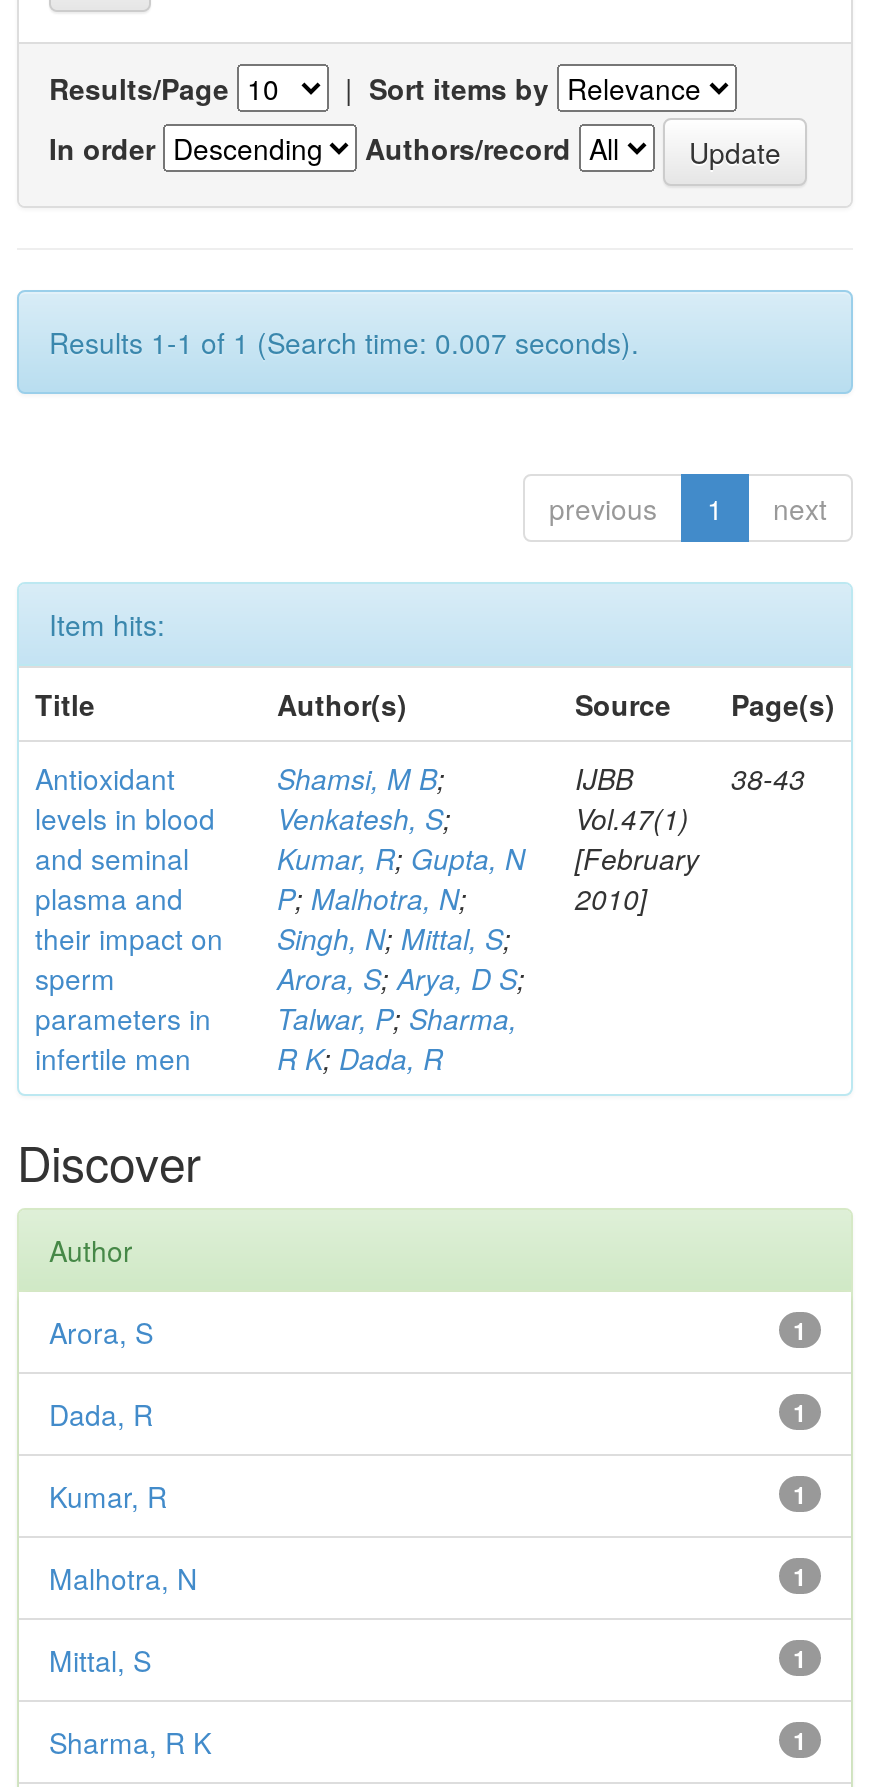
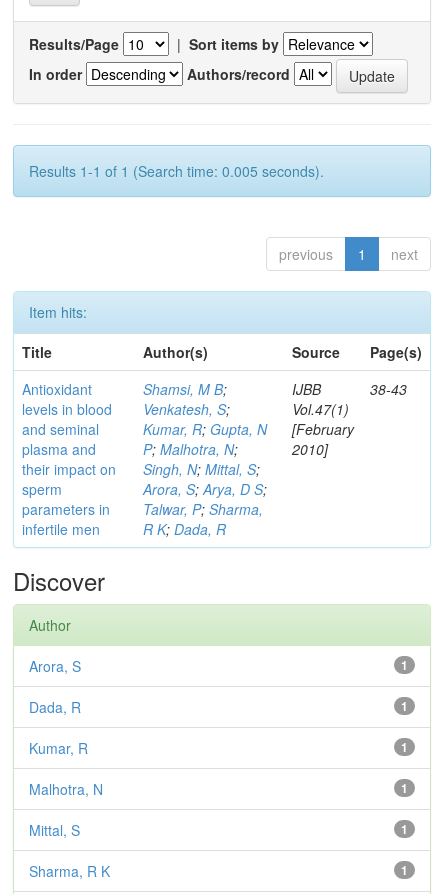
[49,322,639,362] Results 1-1 of 1 (Search time: 0.007 seconds). -> [29,161,324,181] Results 1-1 of 1 (Search time: 0.005 seconds).

